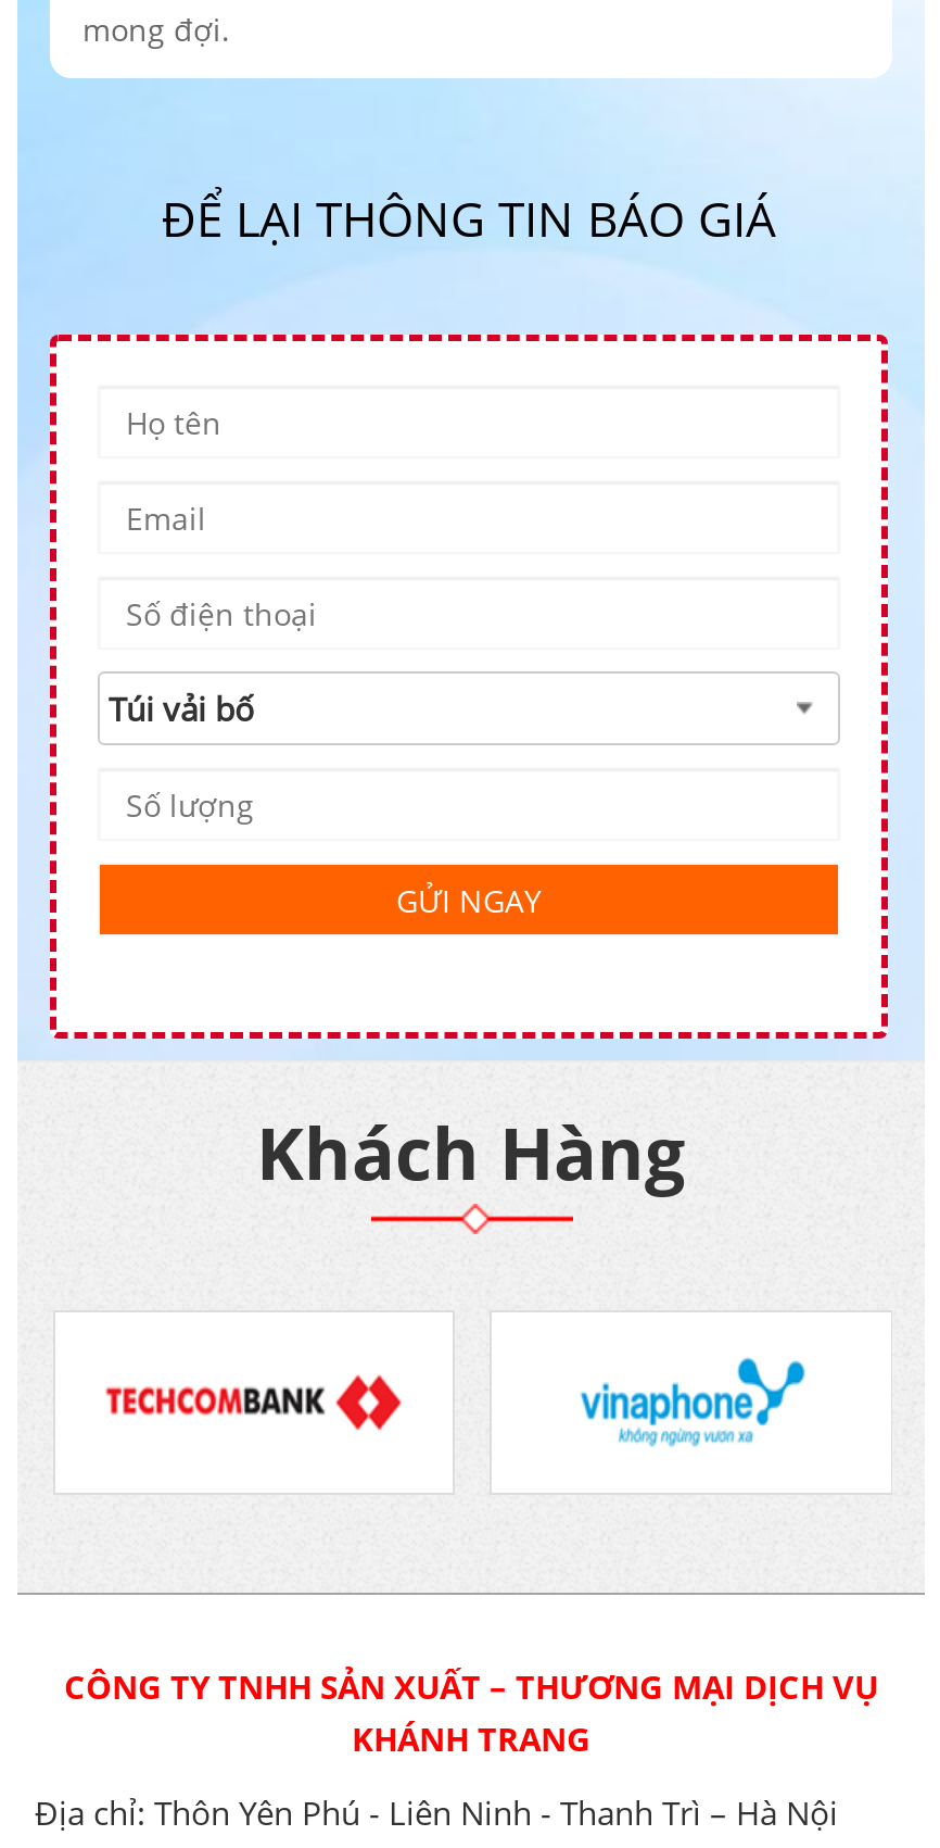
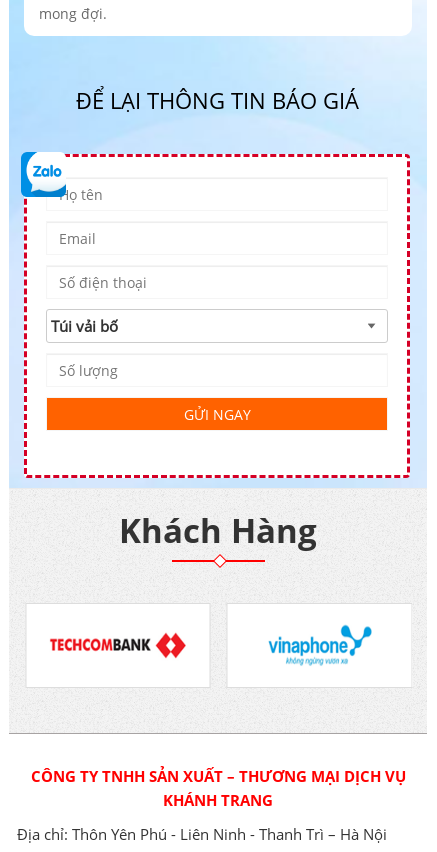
[43,330,141,430] [image] -> [20,151,67,198] [image]

